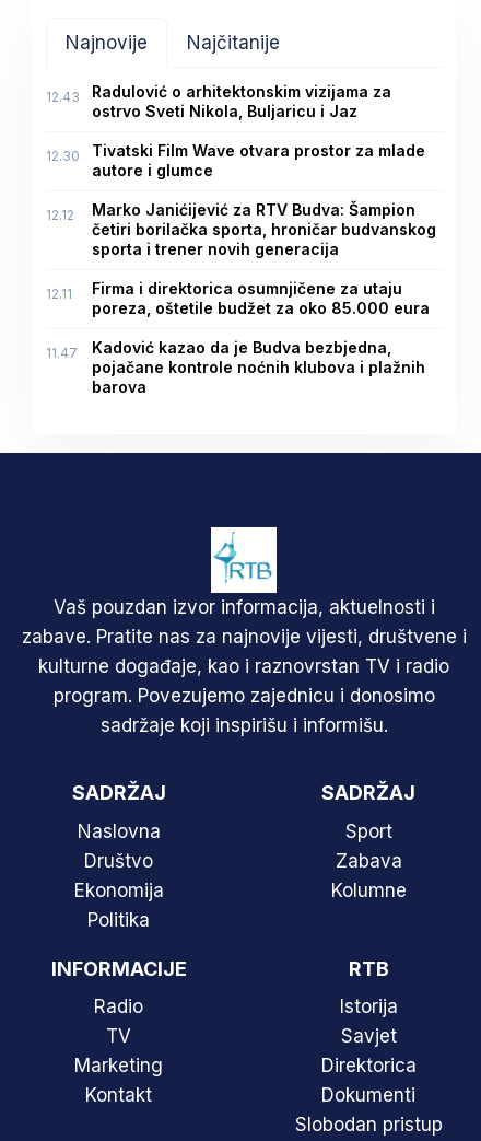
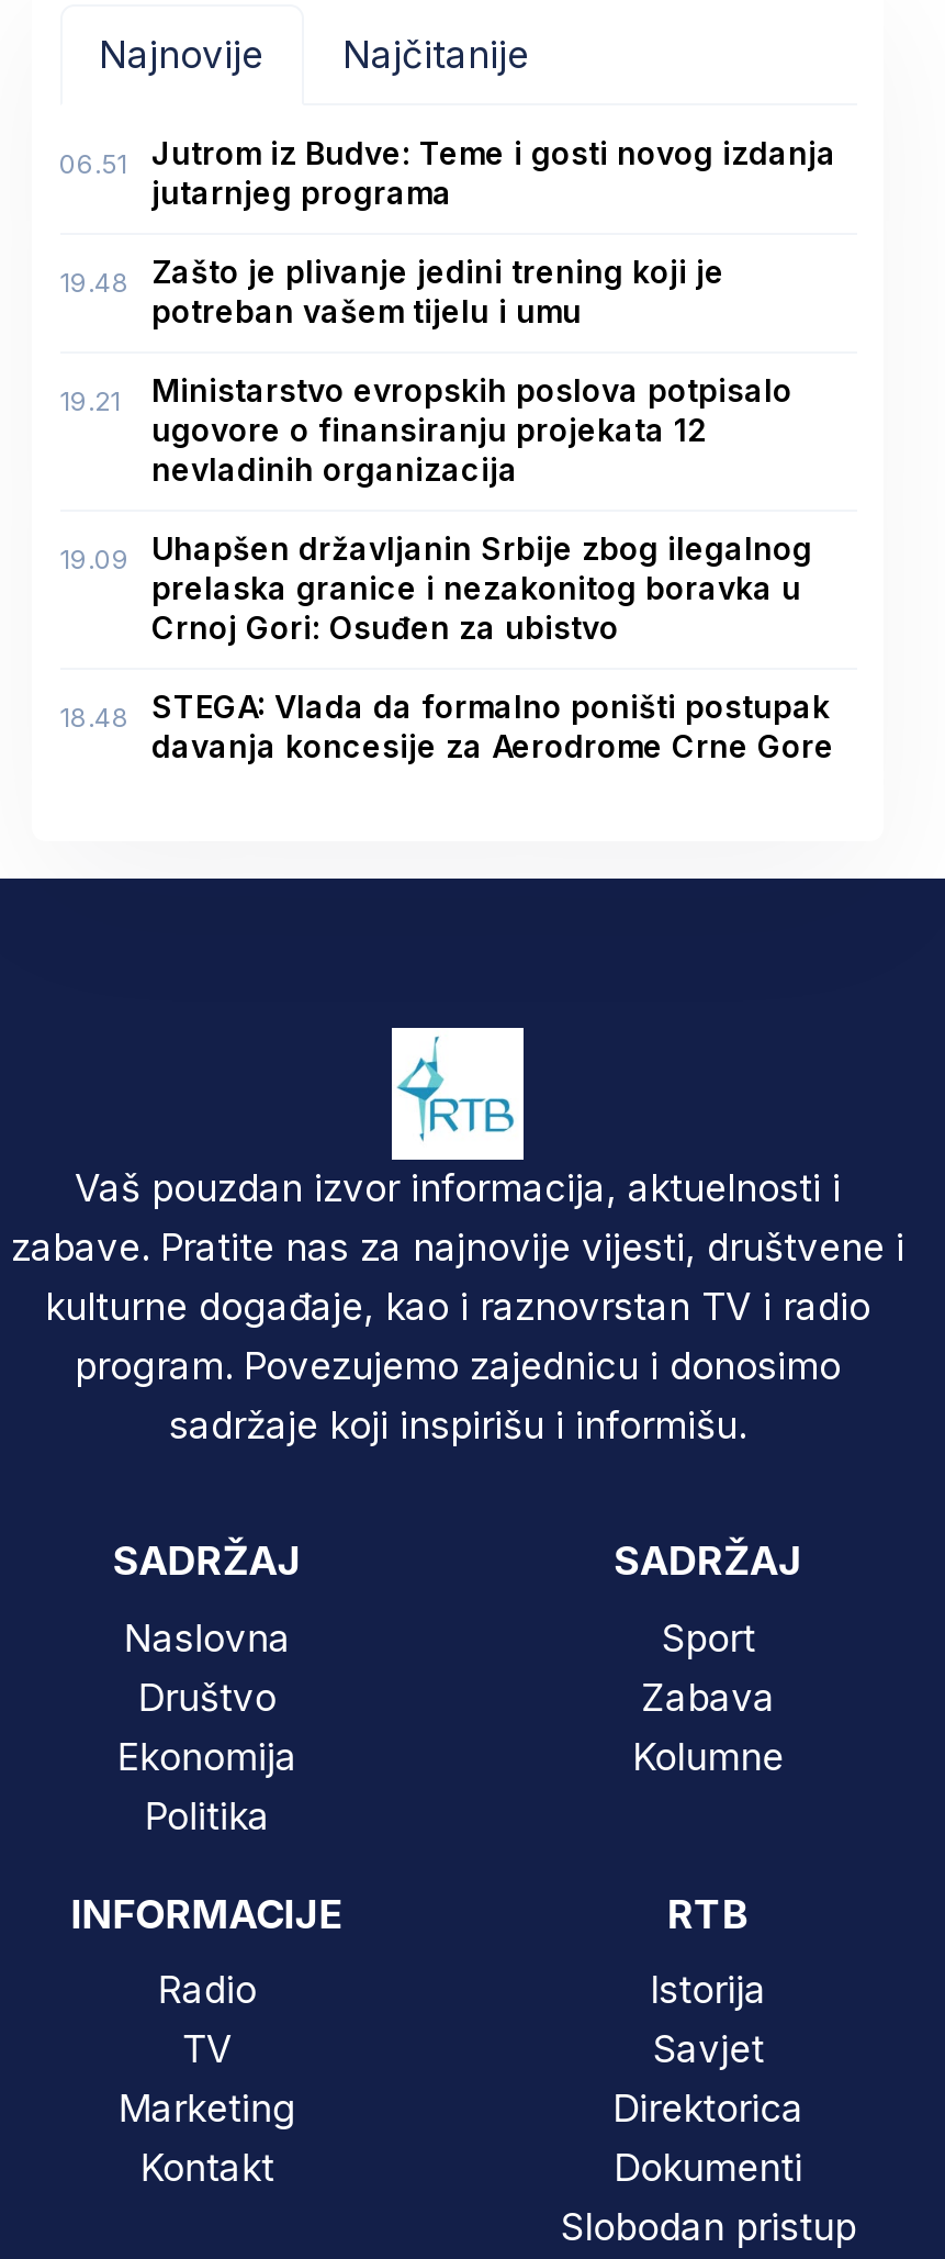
[45,82,391,121] 12.43 | Radulović o arhitektonskim vizijama za | ostrvo Sveti Nikola, Buljaricu i Jaz -> [59,134,836,211] 06.51 | Jutrom iz Budve: Teme i gosti novog izdanja | jutarnjeg programa
[45,141,425,180] 12.30 | Tivatski Film Wave otvara prostor za mlade | autore i glumce -> [59,253,724,330] 19.48 | Zašto je plivanje jedini trening koji je | potreban vašem tijelu i umu
[45,200,436,258] 12.12 | Marko Janićijević za RTV Budva: Šampion | četiri borilačka sporta, hroničar budvanskog | sporta i trener novih generacija -> [59,372,792,488] 19.21 | Ministarstvo evropskih poslova potpisalo | ugovore o finansiranju projekata 12 | nevladinih organizacija
[45,279,429,317] 12.11 | Firma i direktorica osumnjičene za utaju | poreza, oštetile budžet za oko 85.000 eura -> [59,530,812,646] 19.09 | Uhapšen državljanin Srbije zbog ilegalnog | prelaska granice i nezakonitog boravka u | Crnoj Gori: Osuđen za ubistvo
[45,338,425,396] 11.47 | Kadović kazao da je Budva bezbjedna, | pojačane kontrole noćnih klubova i plažnih | barova -> [59,688,834,765] 18.48 | STEGA: Vlada da formalno poništi postupak | davanja koncesije za Aerodrome Crne Gore

